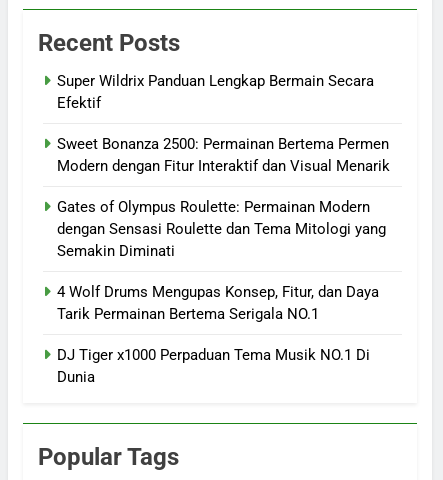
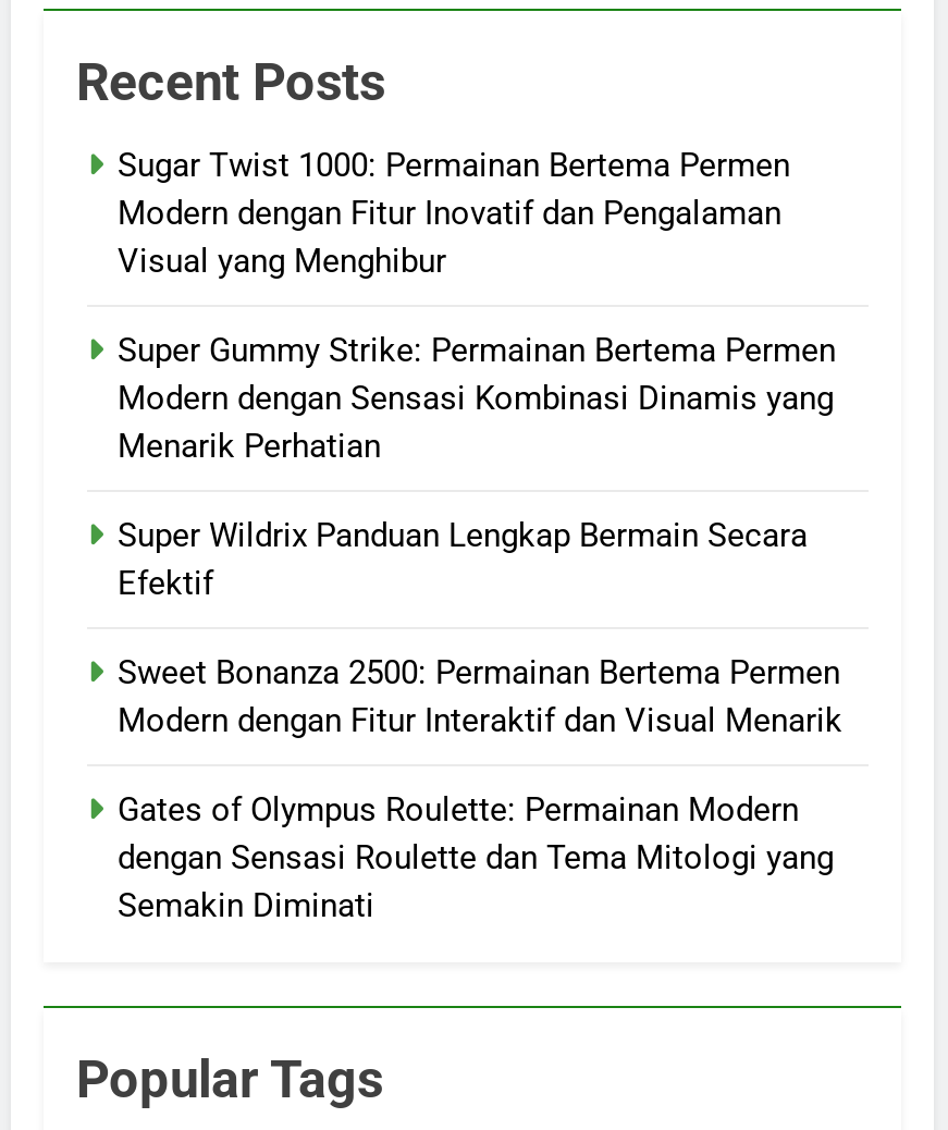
none -> [118,147,836,467] Sugar Twist 1000: Permainan Bertema Permen | Modern dengan Fitur Inovatif dan Pengalaman | Visual yang Menghibur | Super Gummy Strike: Permainan Bertema Permen | Modern dengan Sensasi Kombinasi Dinamis yang | Menarik Perhatian
moved [57,72,390,260] -> [118,517,842,926]: Super Wildrix Panduan Lengkap Bermain Secara | Efektif | Sweet Bonanza 2500: Permainan Bertema Permen | Modern dengan Fitur Interaktif dan Visual Menarik | Gates of Olympus Roulette: Permainan Modern | dengan Sensasi Roulette dan Tema Mitologi yang | Semakin Diminati
[57,283,379,386] 4 Wolf Drums Mengupas Konsep, Fitur, dan Daya | Tarik Permainan Bertema Serigala NO.1 | DJ Tiger x1000 Perpaduan Tema Musik NO.1 Di | Dunia -> none

